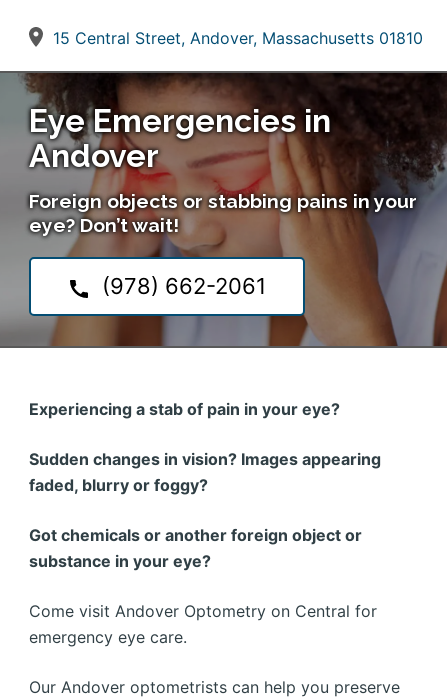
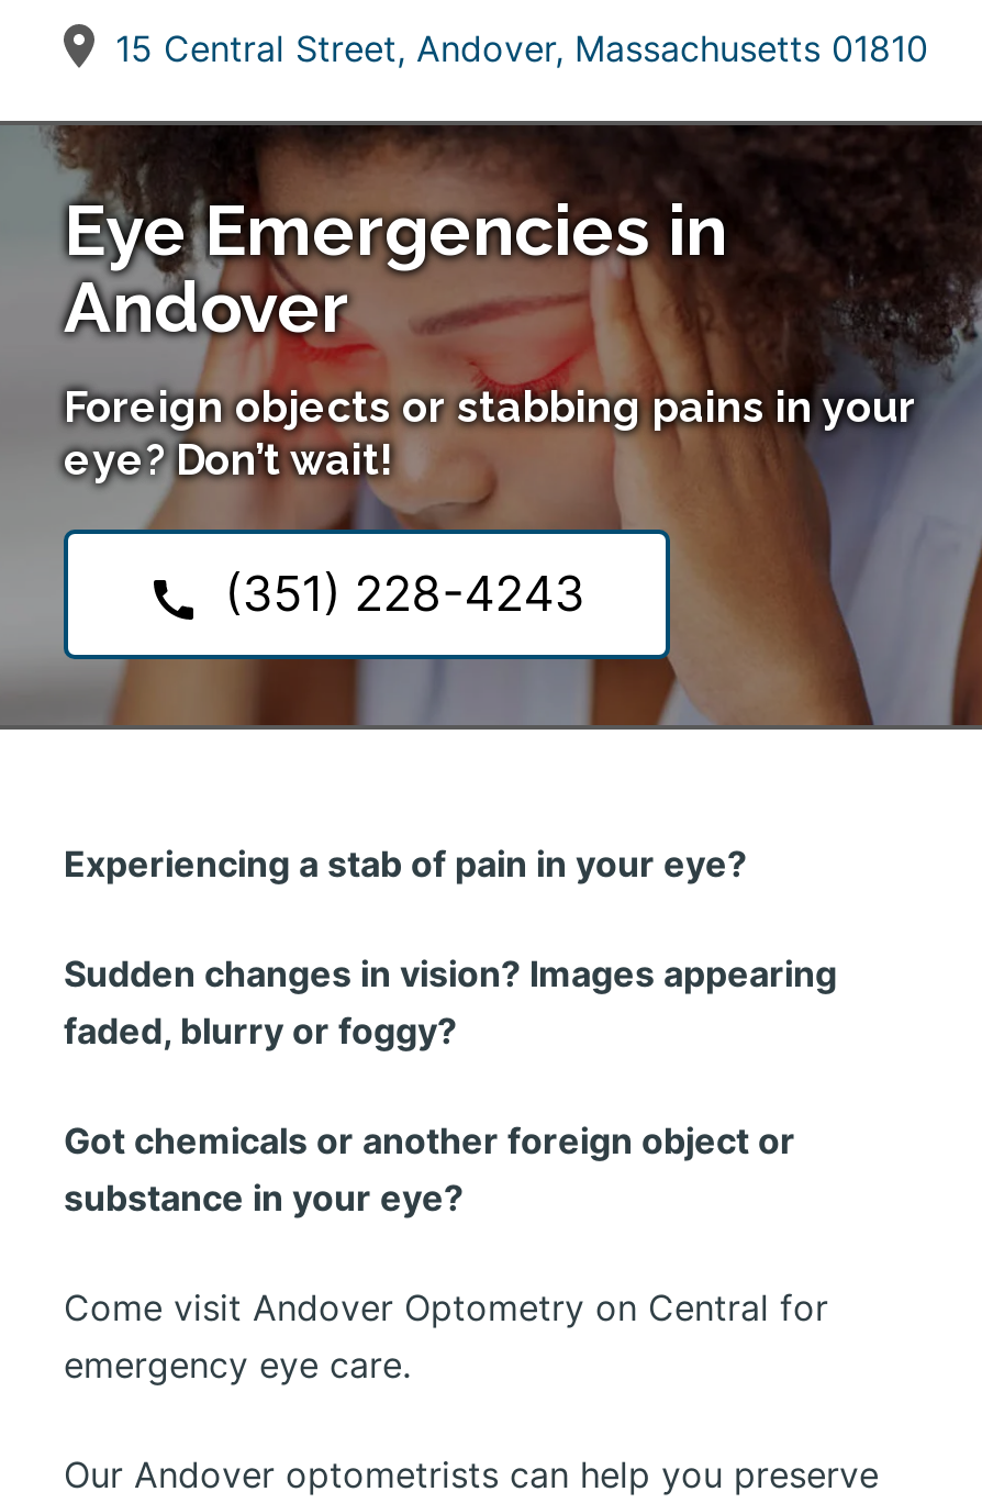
[102,273,266,299] (978) 662-2061 -> [225,565,585,623] (351) 228-4243

